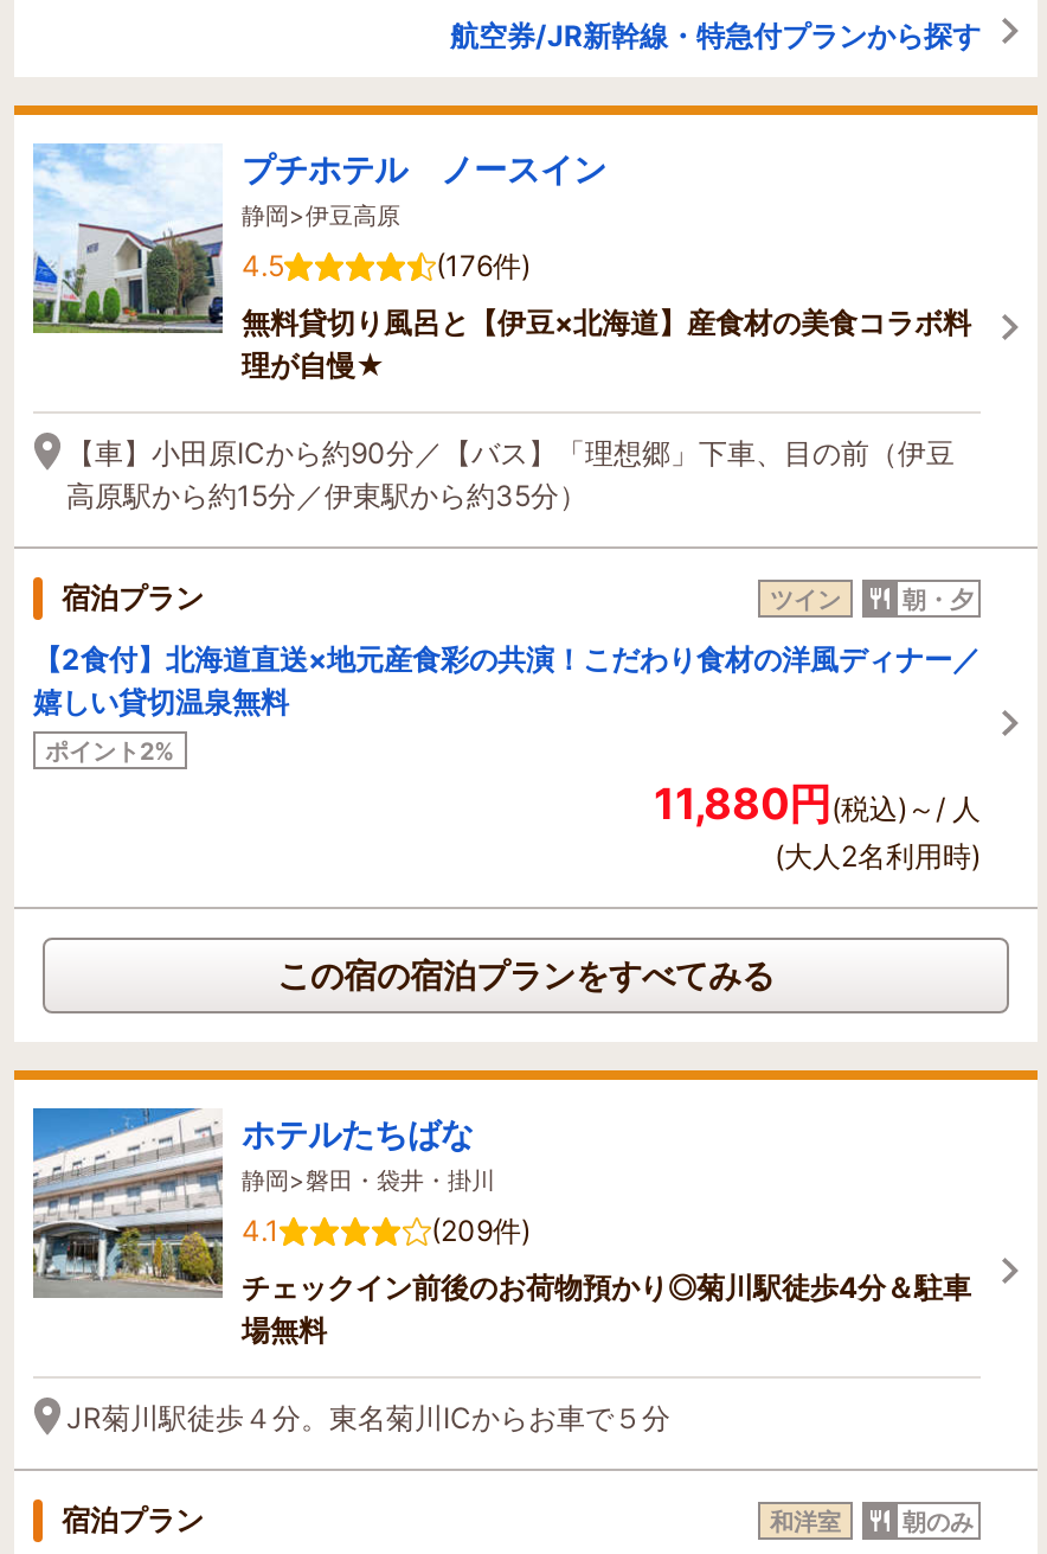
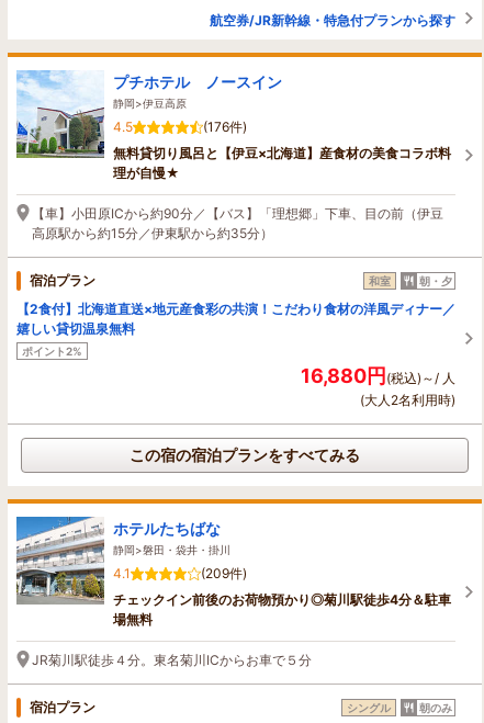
[770,584,841,612] ツイン -> [369,274,391,287] 和室
[654,778,981,828] 11,880円(税込)～/ 人 -> [301,364,455,387] 16,880円(税込)～/ 人
[770,1506,841,1534] 和洋室 -> [347,701,391,714] シングル

